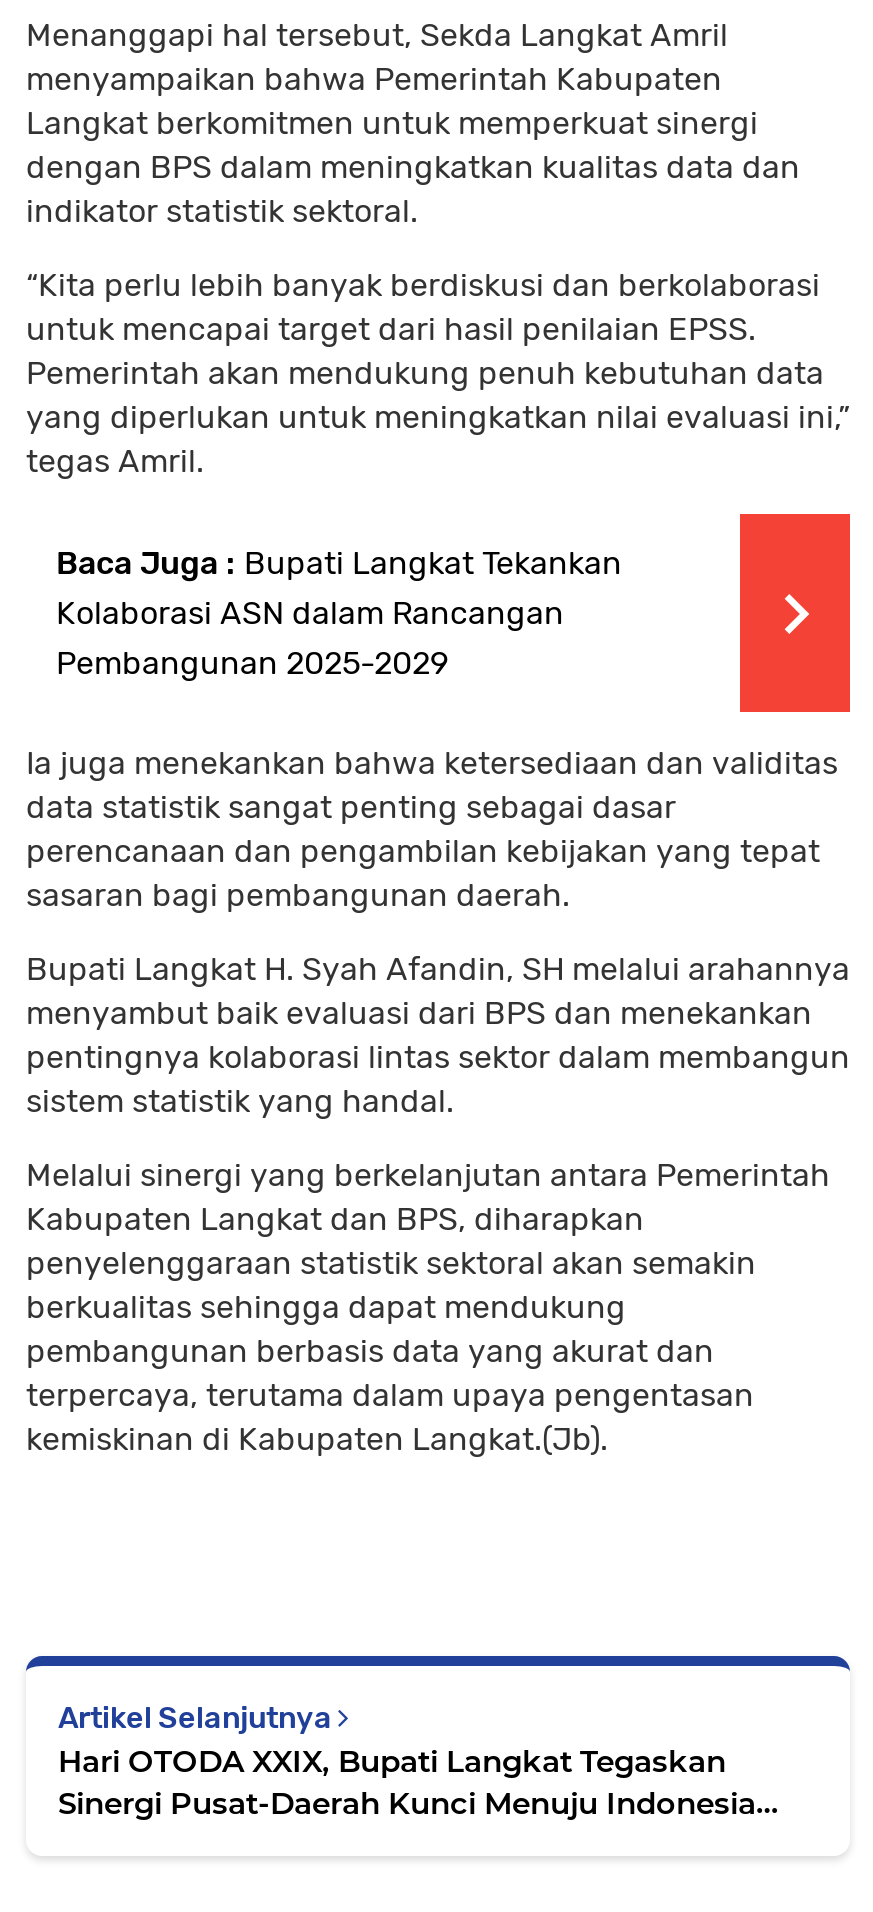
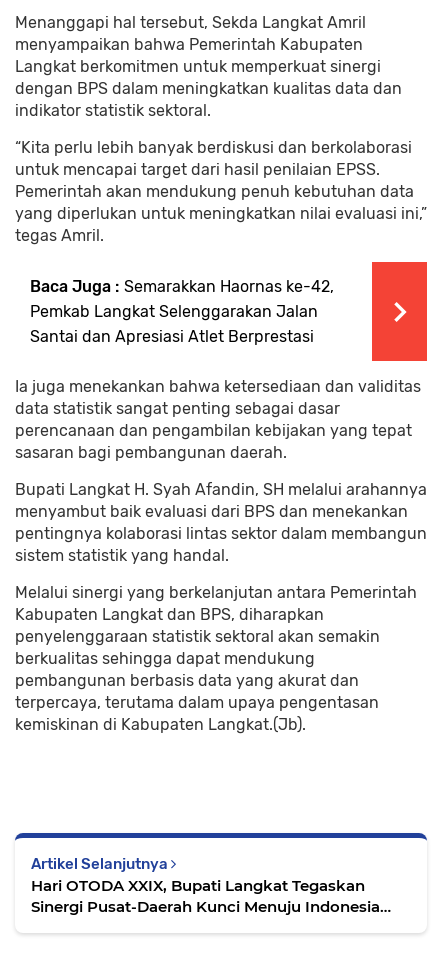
[56,543,622,681] Baca Juga : Bupati Langkat Tekankan | Kolaborasi ASN dalam Rancangan | Pembangunan 2025-2029 -> [30,277,334,346] Baca Juga : Semarakkan Haornas ke-42, | Pemkab Langkat Selenggarakan Jalan | Santai dan Apresiasi Atlet Berprestasi

